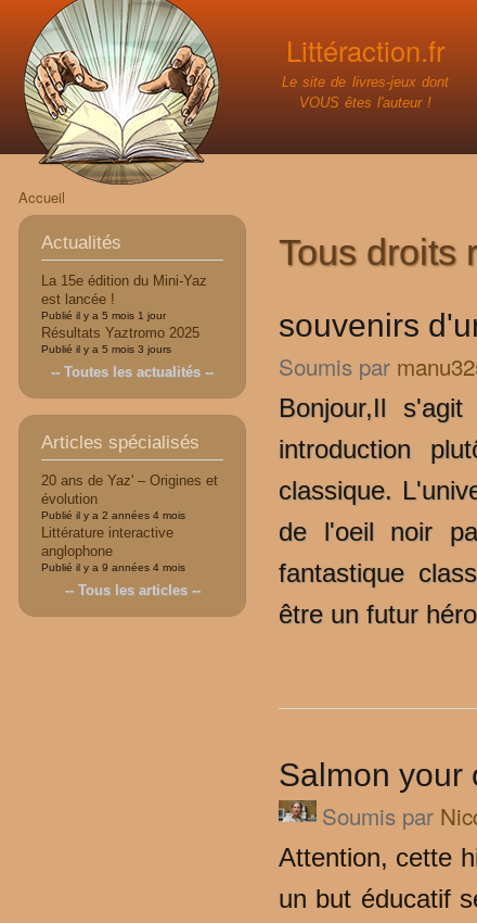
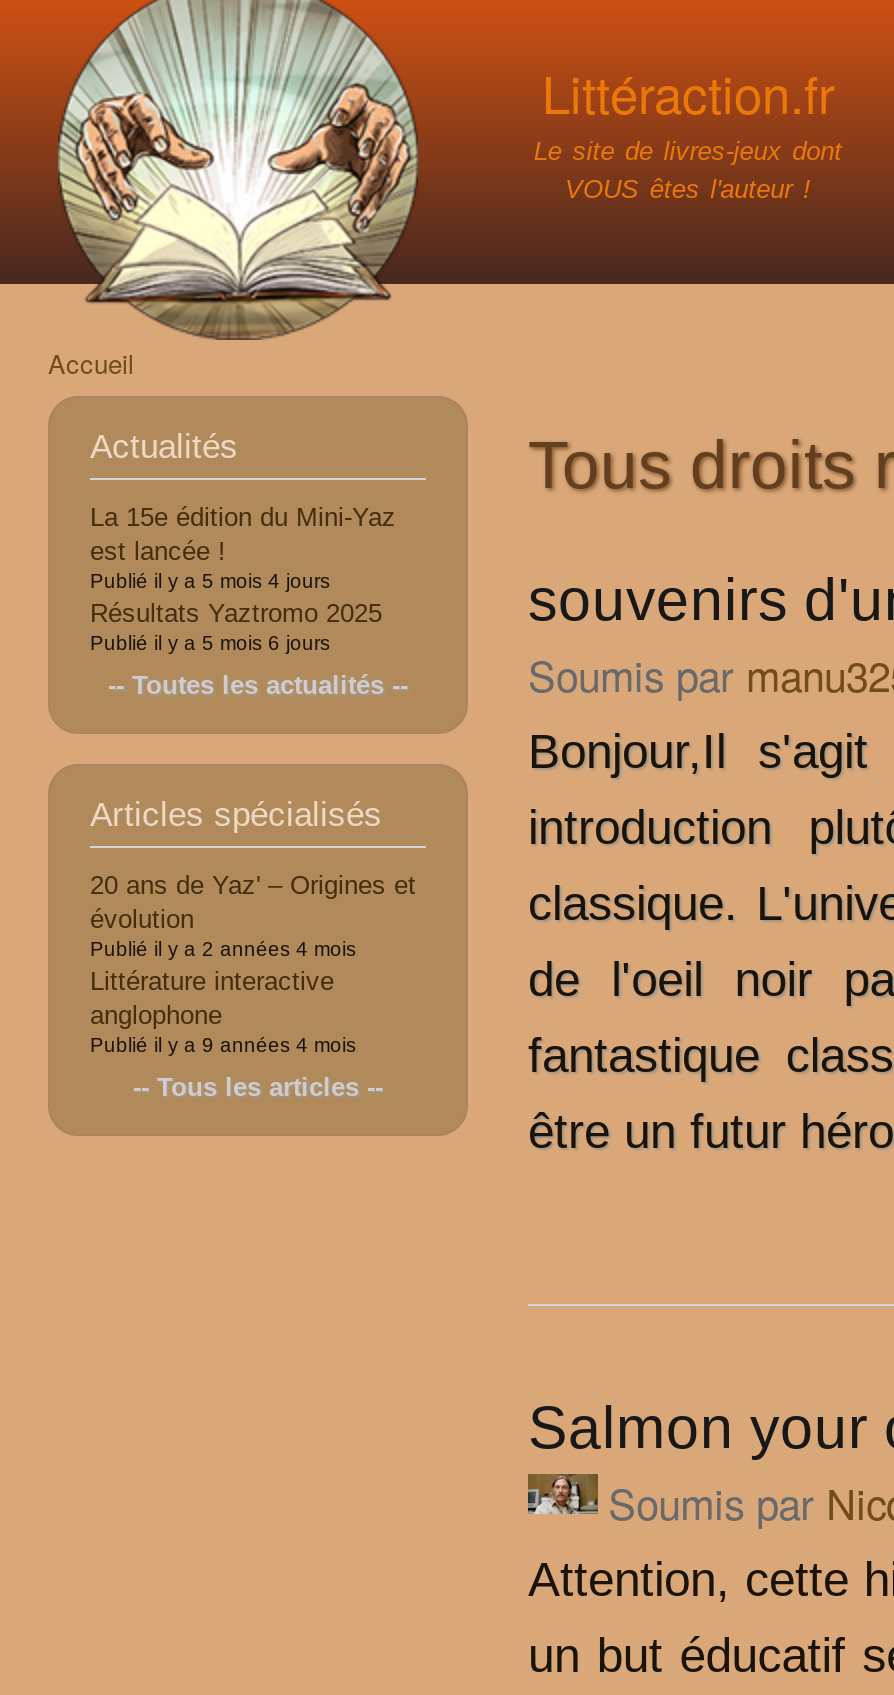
[41,309,166,321] Publié il y a 5 mois 1 jour -> [90,569,330,591] Publié il y a 5 mois 4 jours
[41,343,171,355] Publié il y a 5 mois 3 jours -> [90,631,330,653] Publié il y a 5 mois 6 jours

